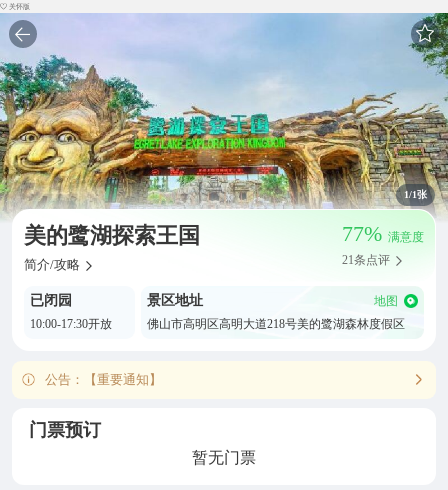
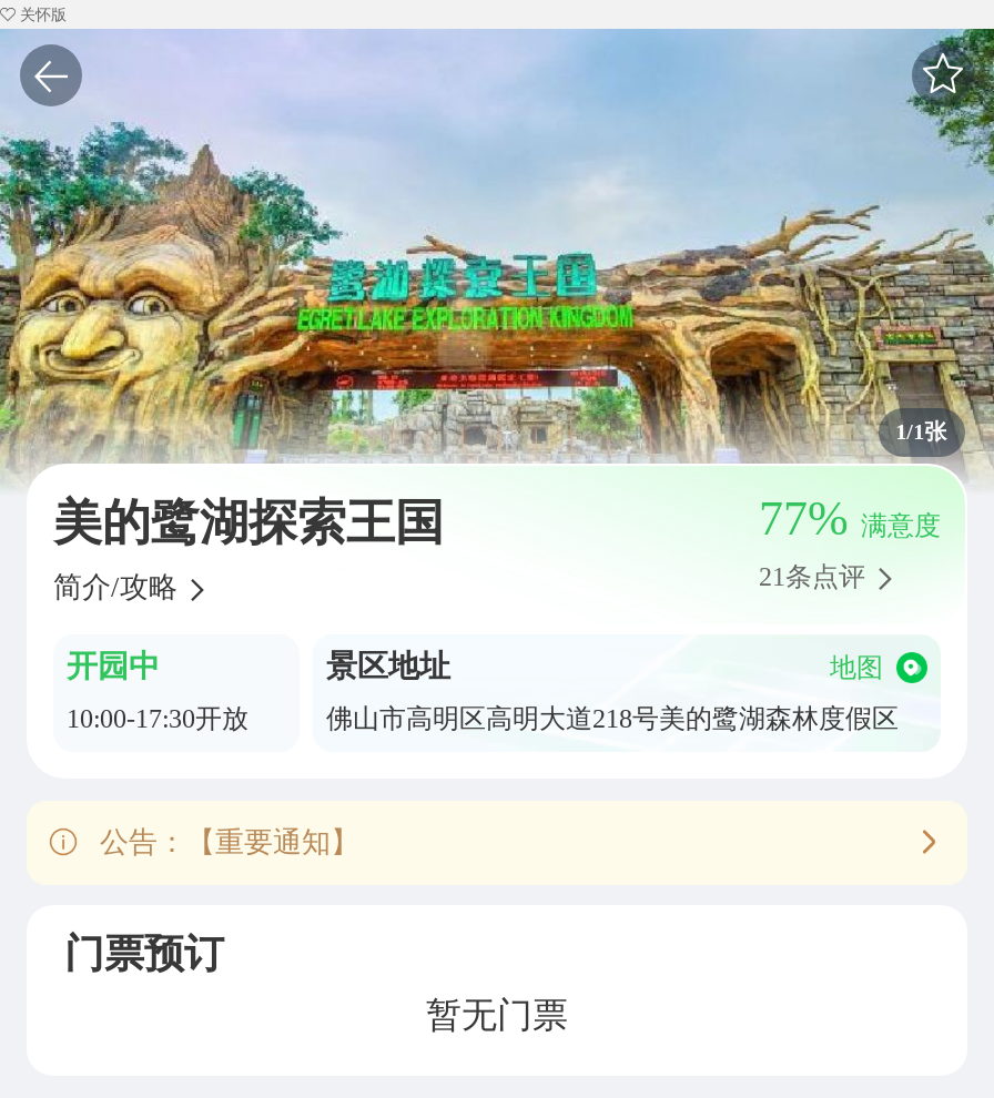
[30,293,72,308] 已闭园 -> [67,650,160,683] 开园中

